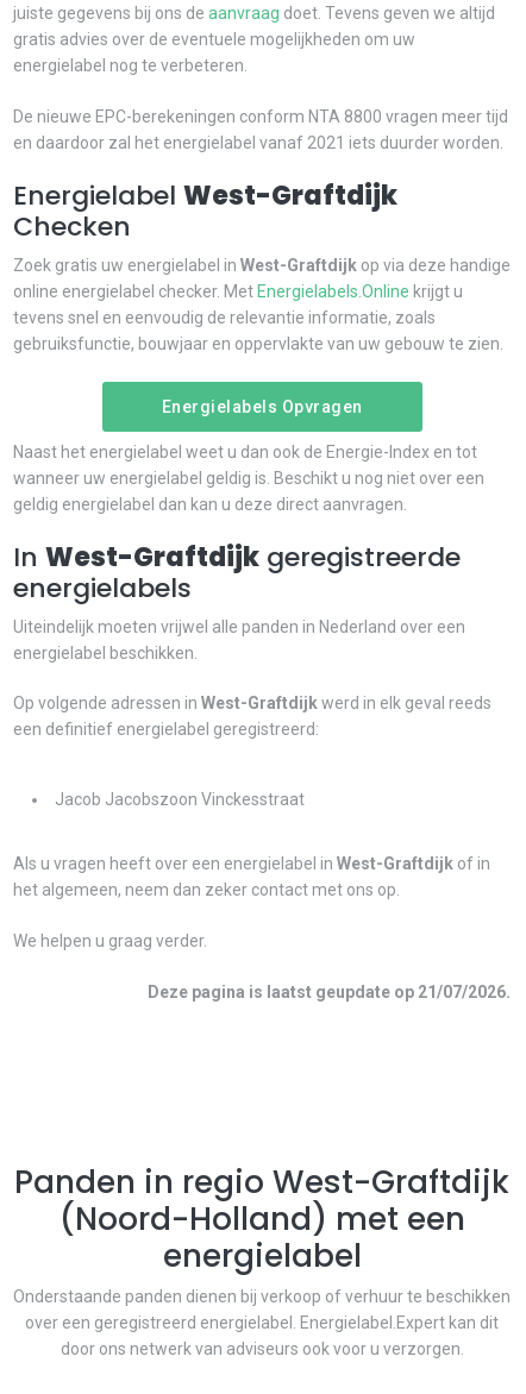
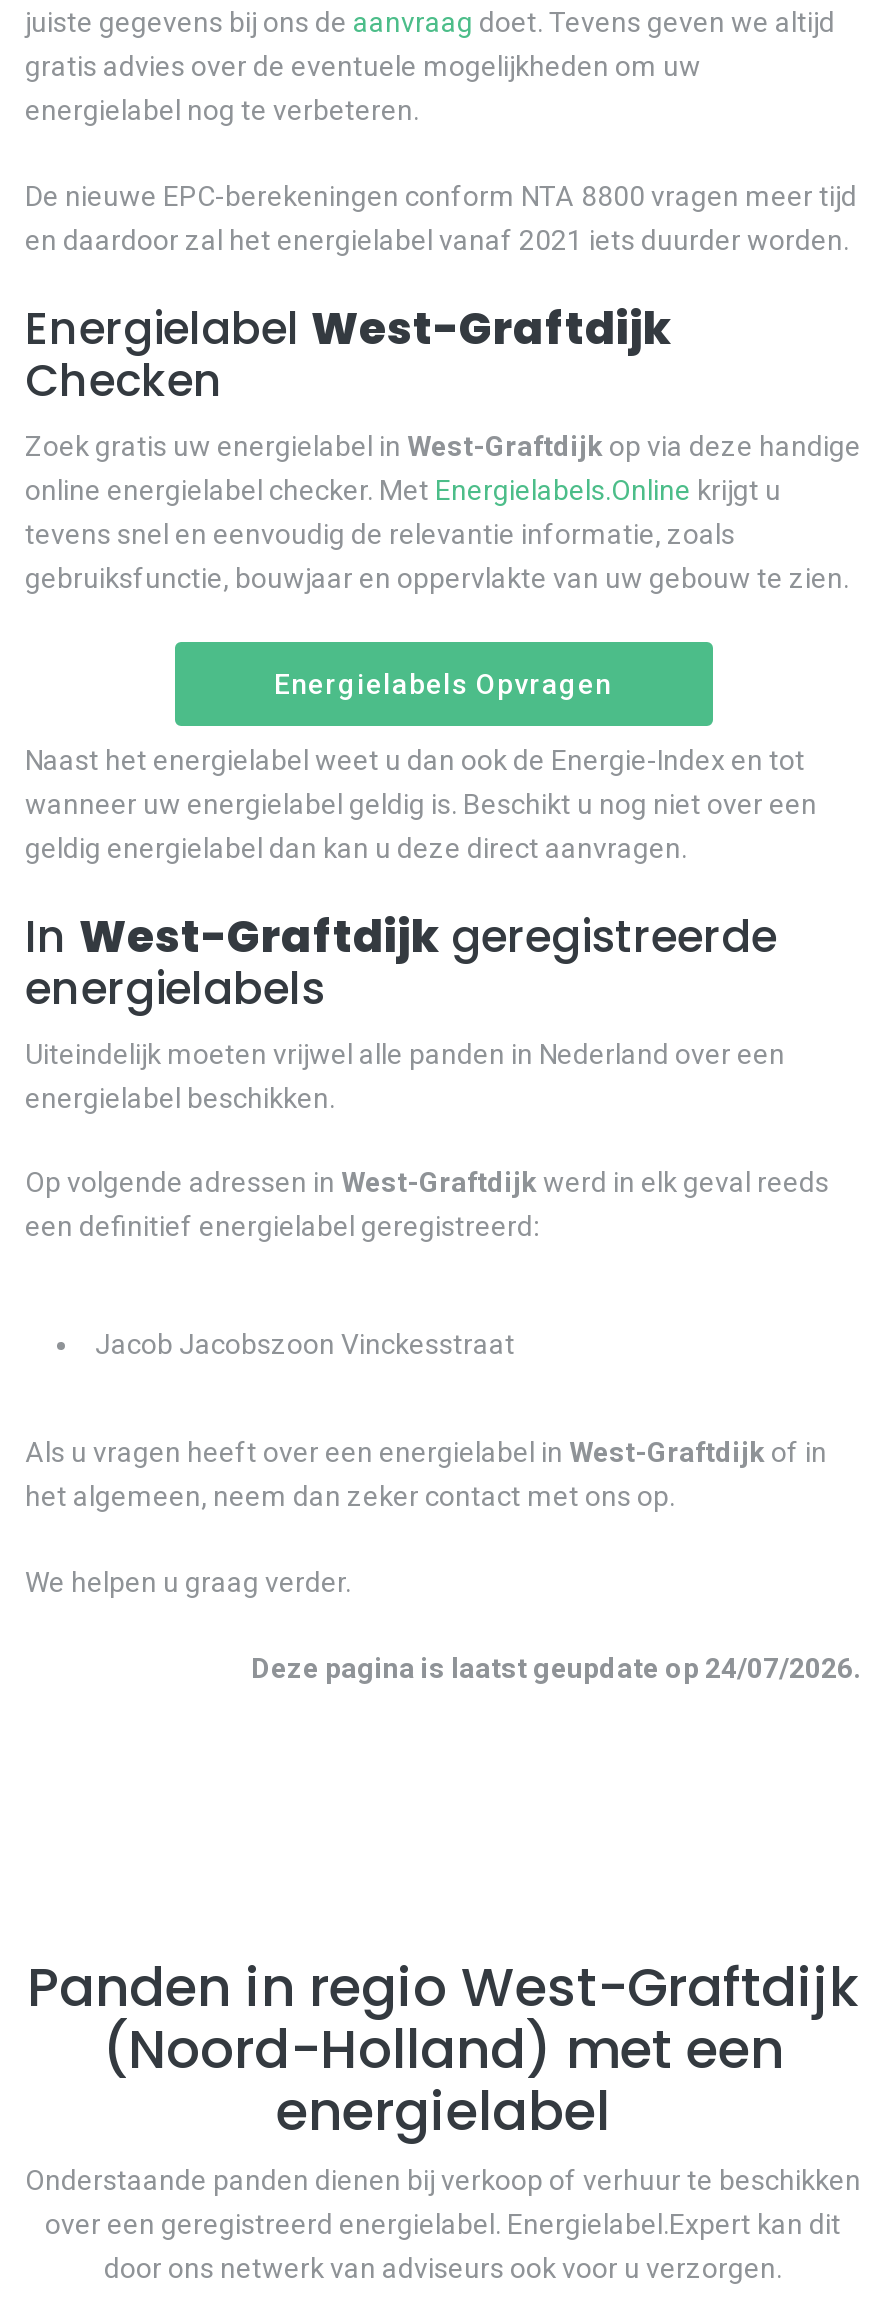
[148,982,511,1001] Deze pagina is laatst geupdate op 21/07/2026. -> [251,1651,861,1683] Deze pagina is laatst geupdate op 24/07/2026.

